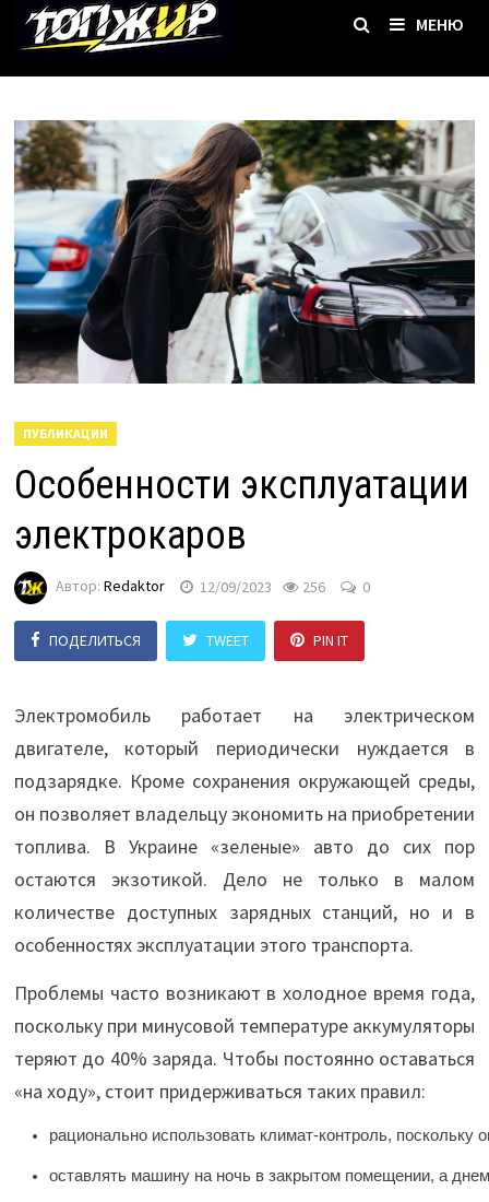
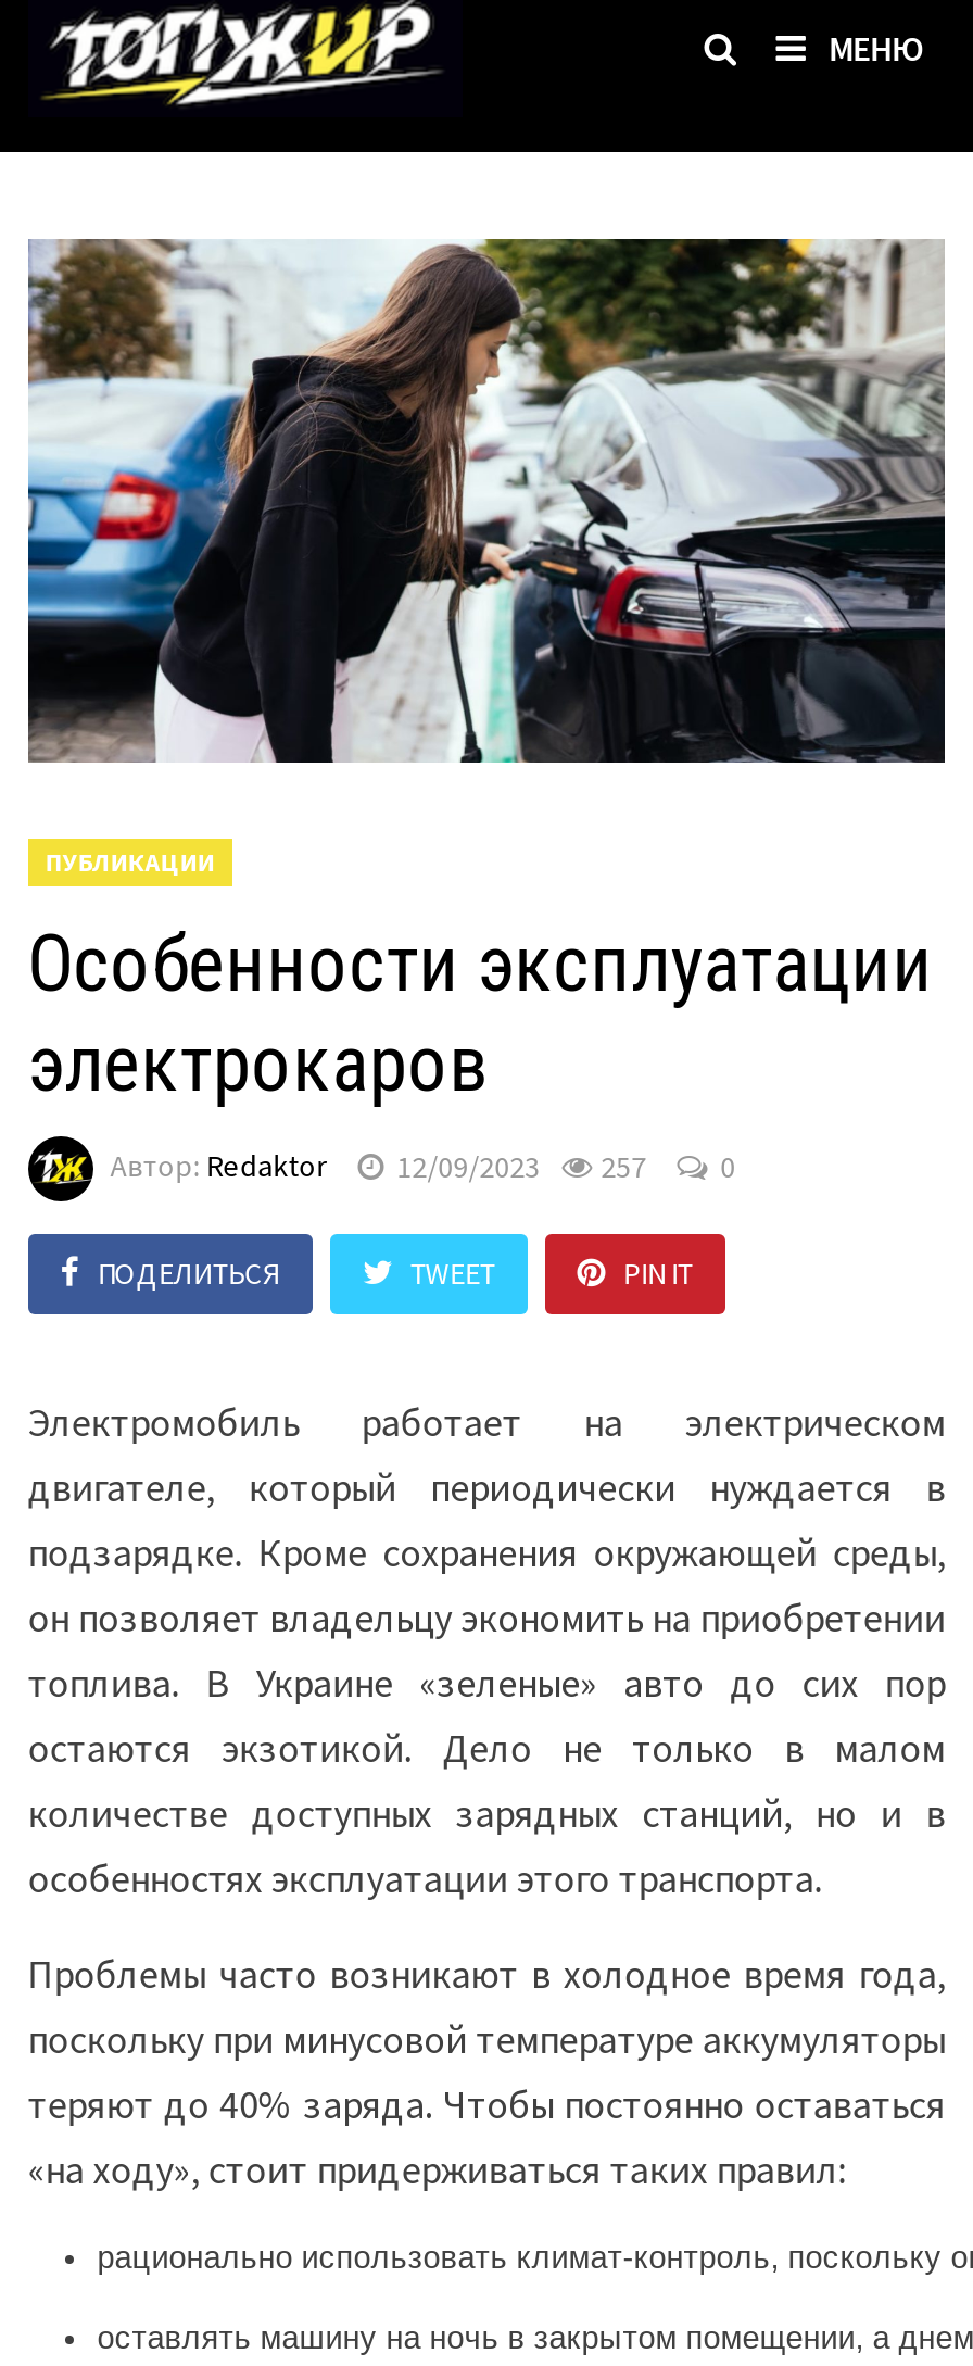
[55,577,370,596] Автор: Redaktor 12/09/2023 256 0 -> [110,1147,736,1186] Автор: Redaktor 12/09/2023 257 0

